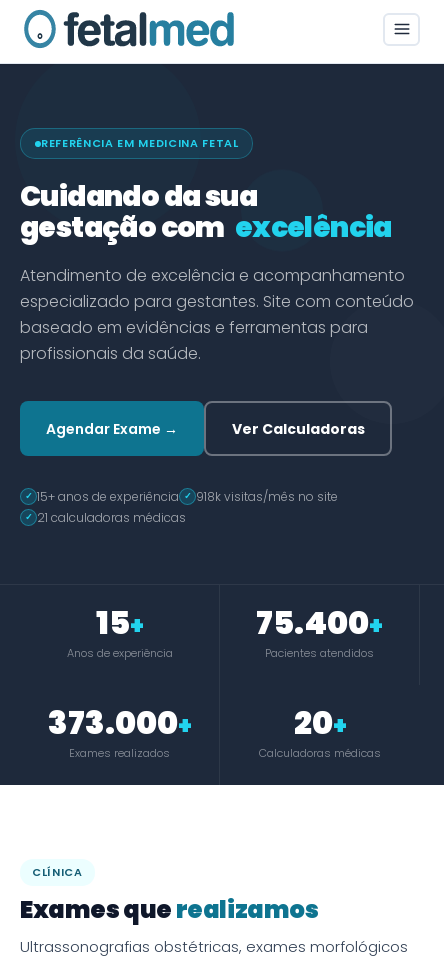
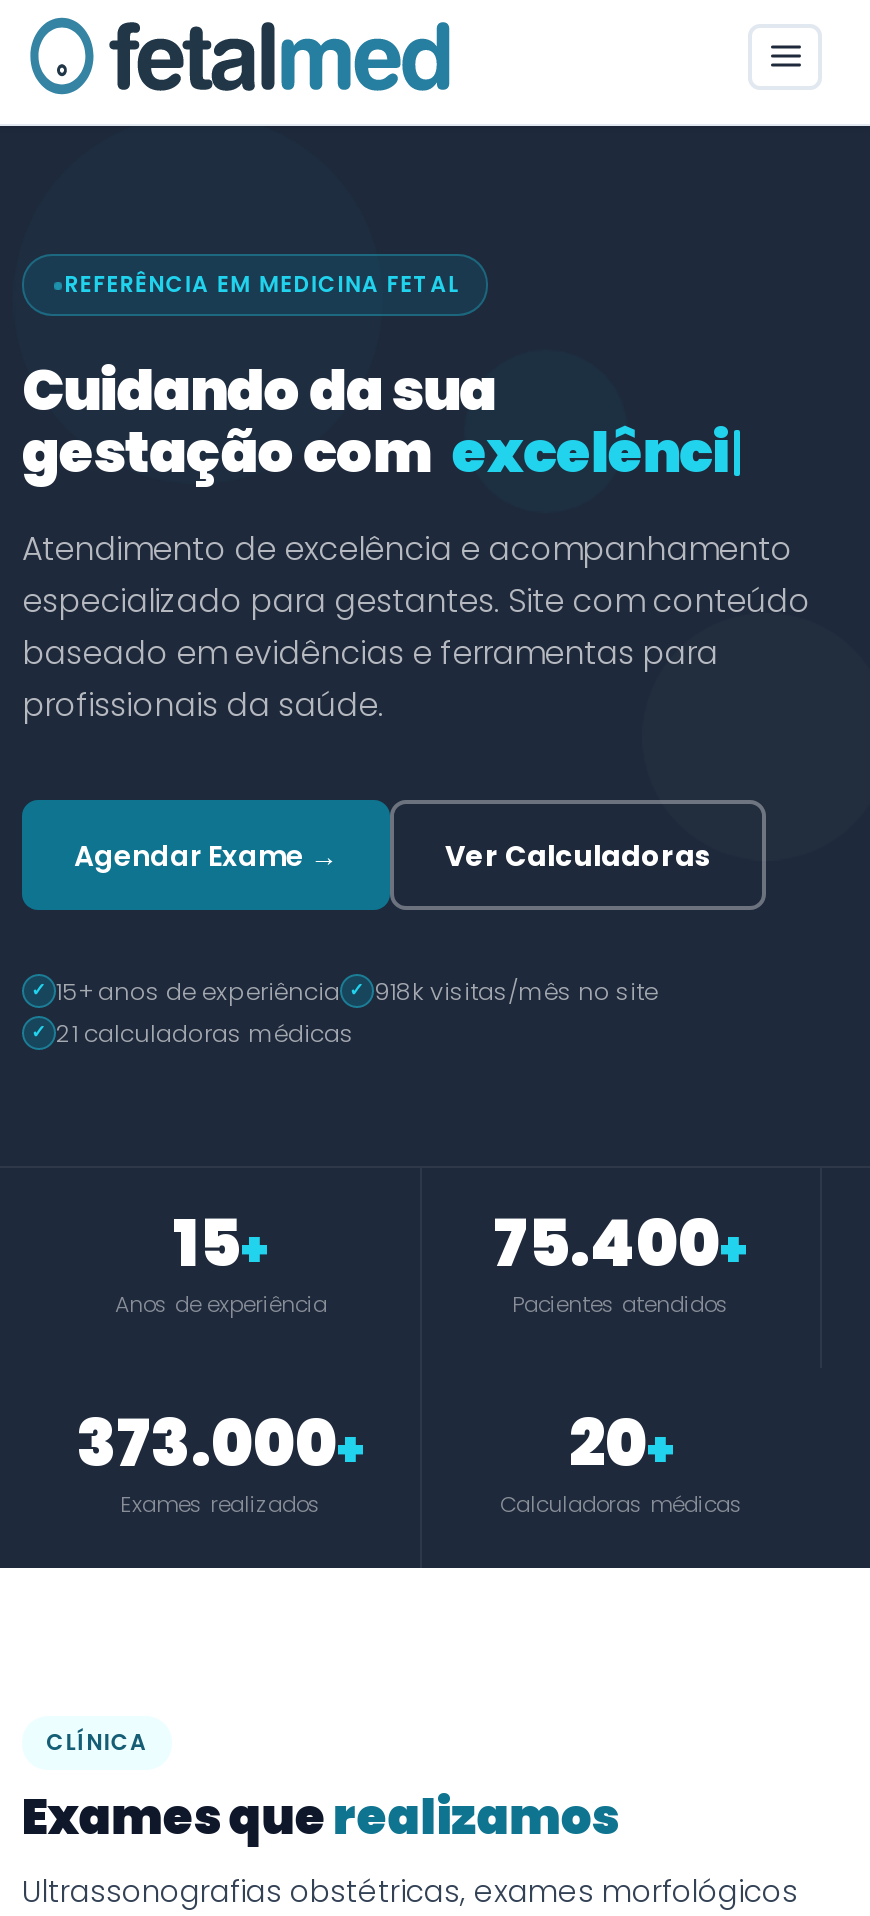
[20,208,392,247] gestação com excelência -> [22,414,482,492] gestação com s

